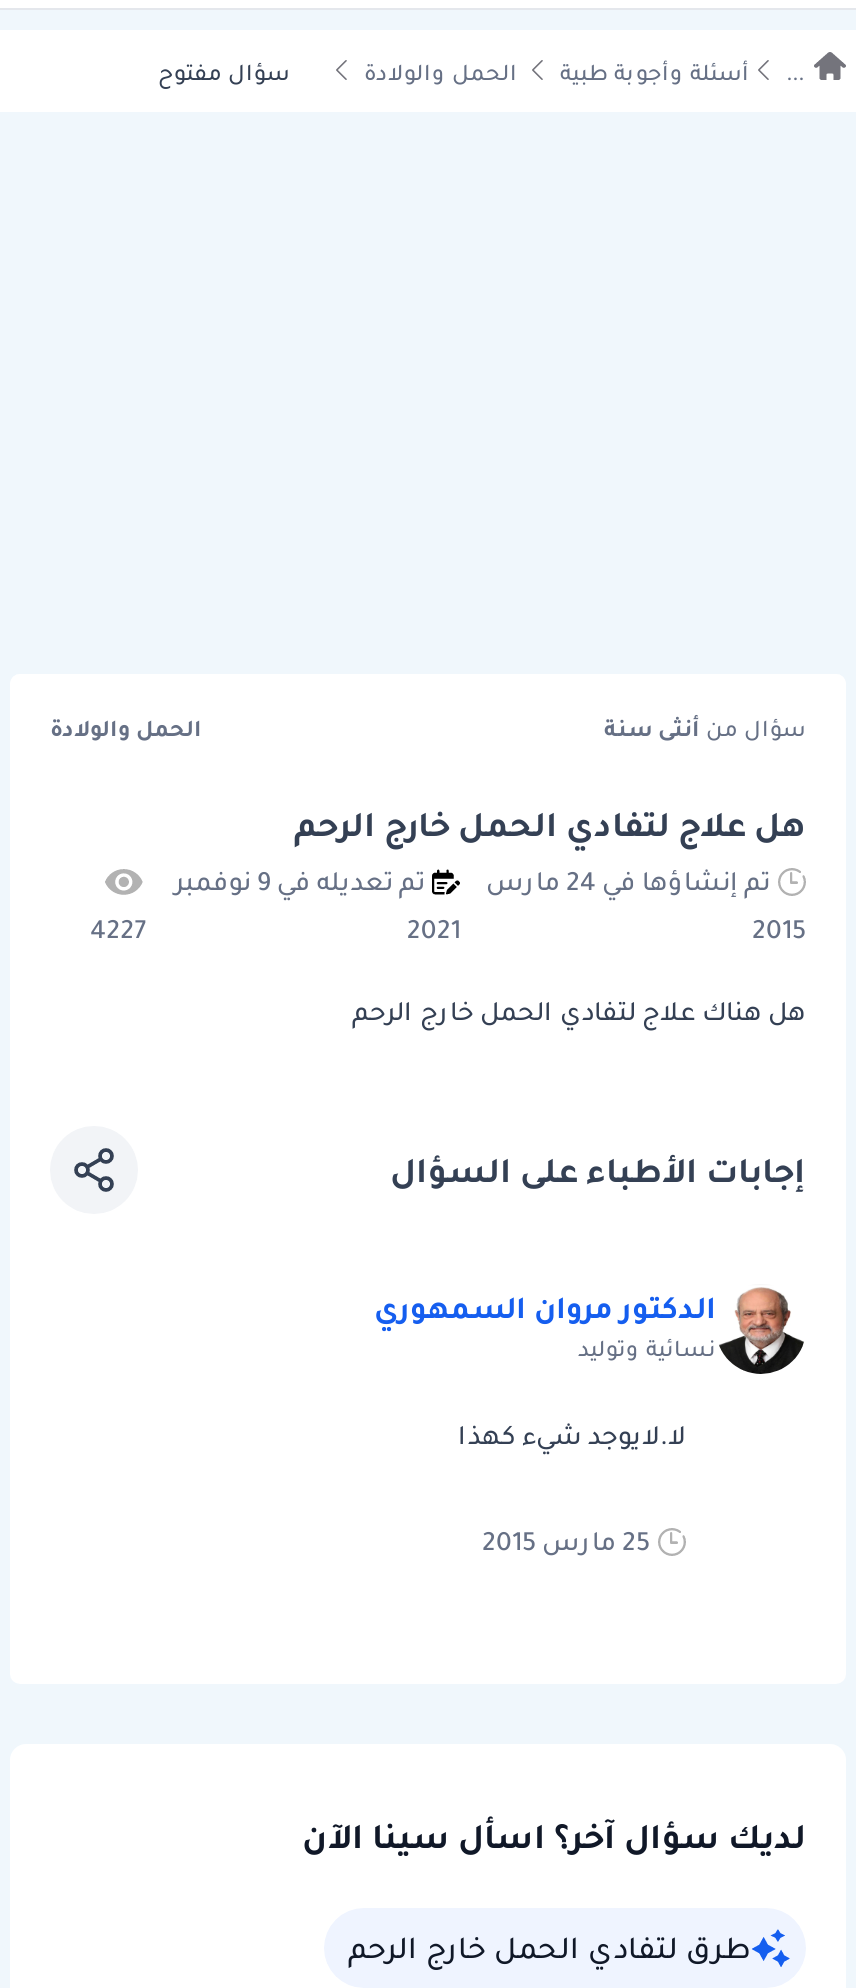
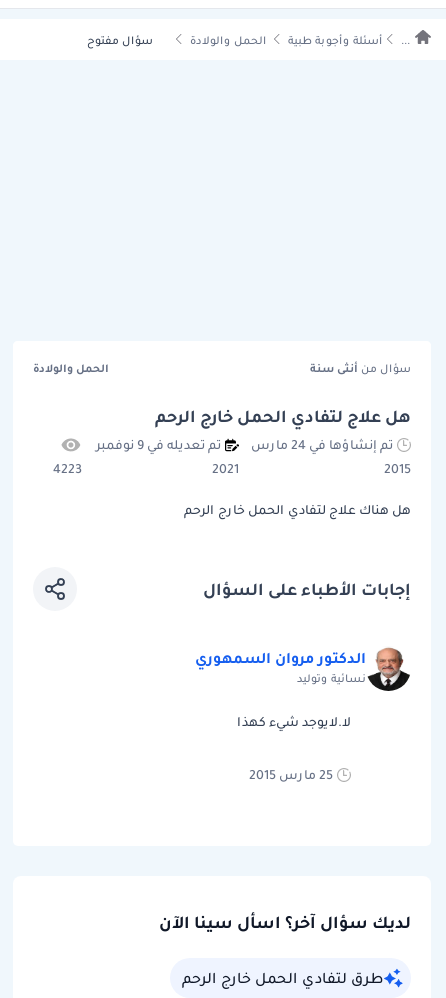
[90,910,146,948] 4227 -> [53,459,82,478] 4223

